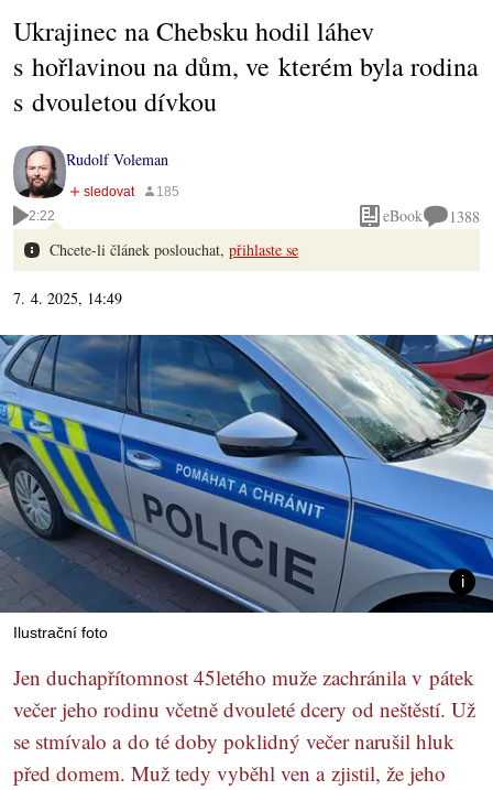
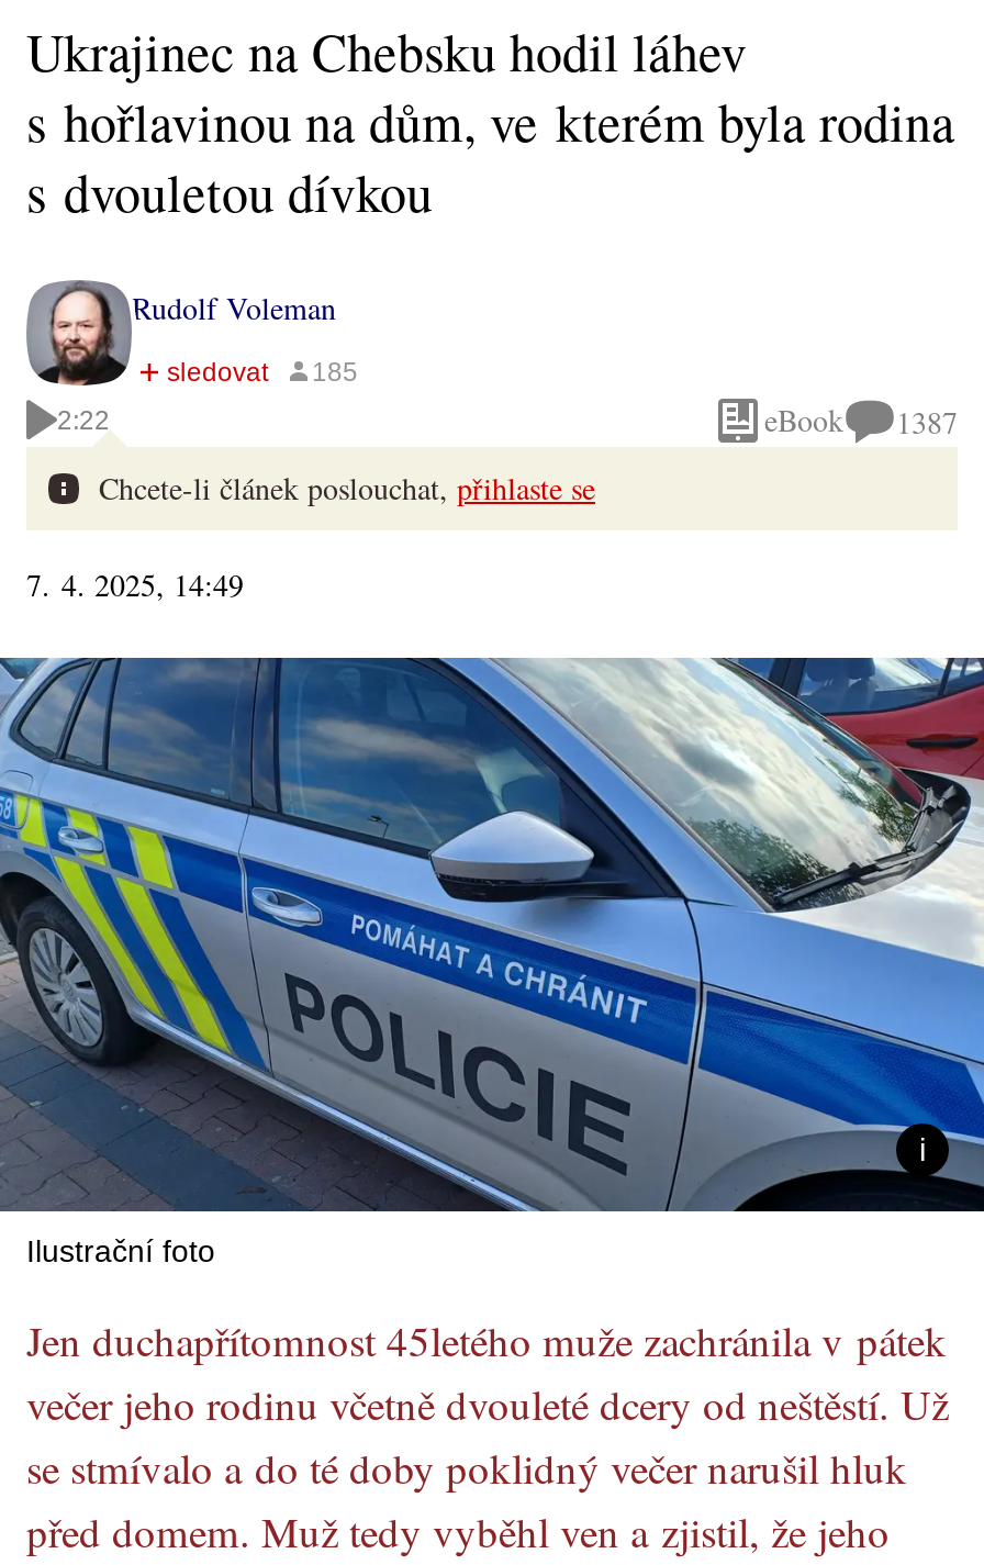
[383,205,480,226] eBook 1388 -> [764,399,958,441] eBook 1387

